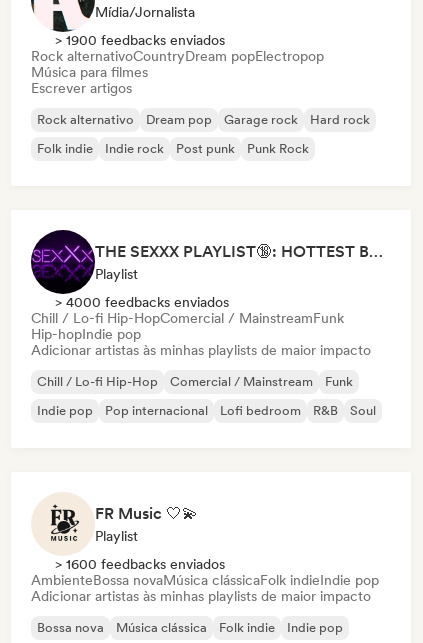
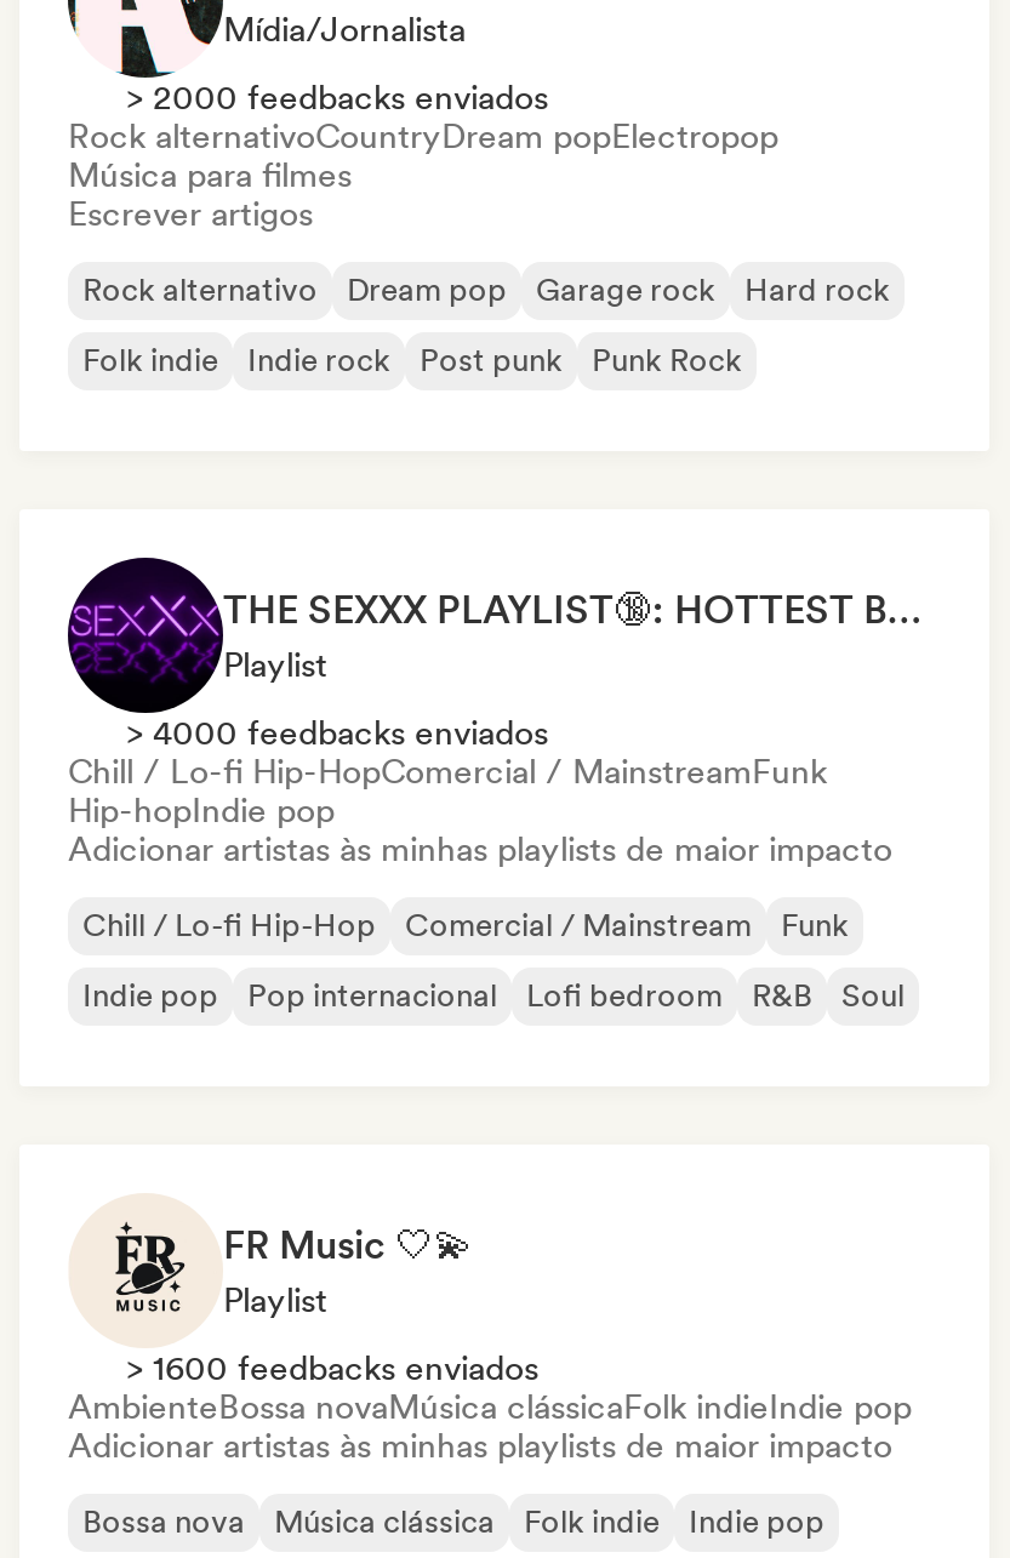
[55,32,225,48] > 1900 feedbacks enviados -> [126,78,548,116] > 2000 feedbacks enviados

